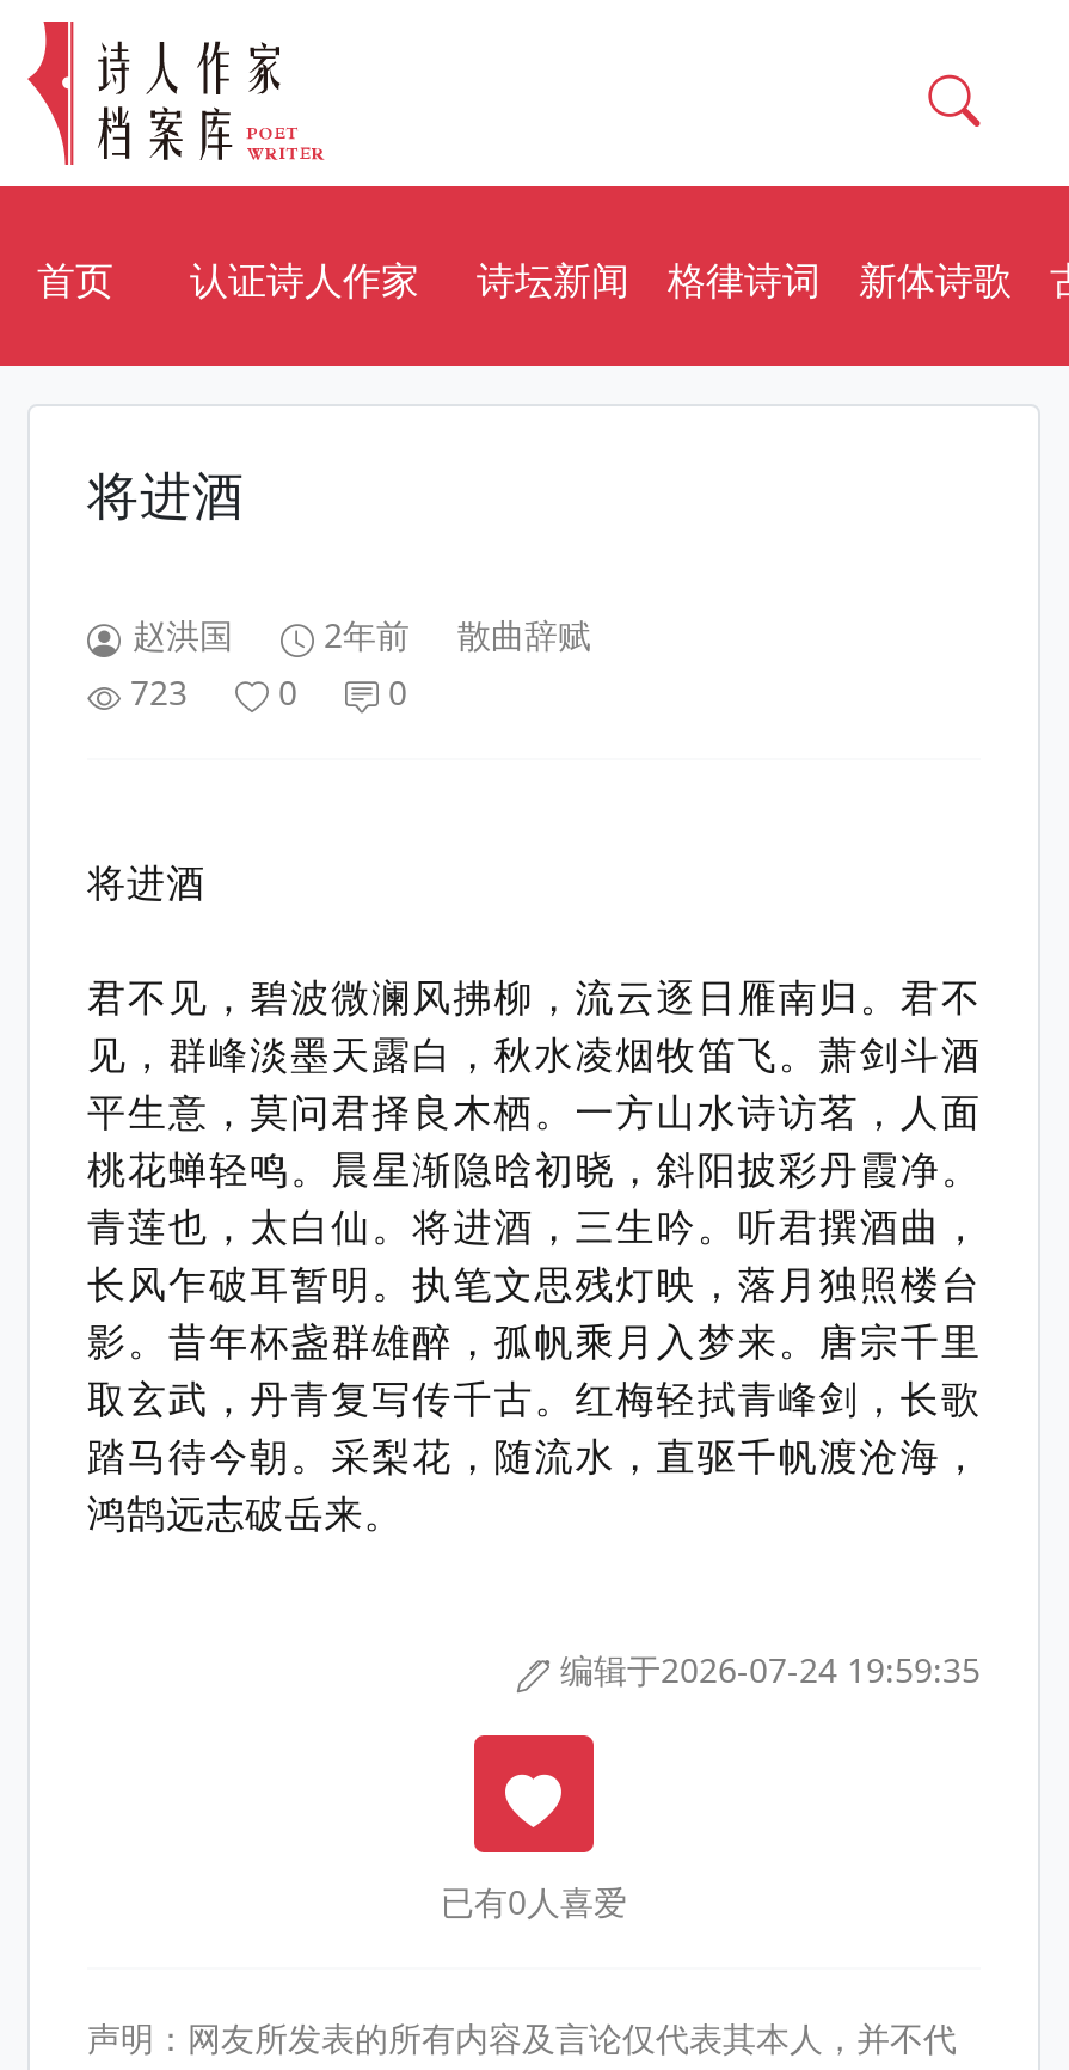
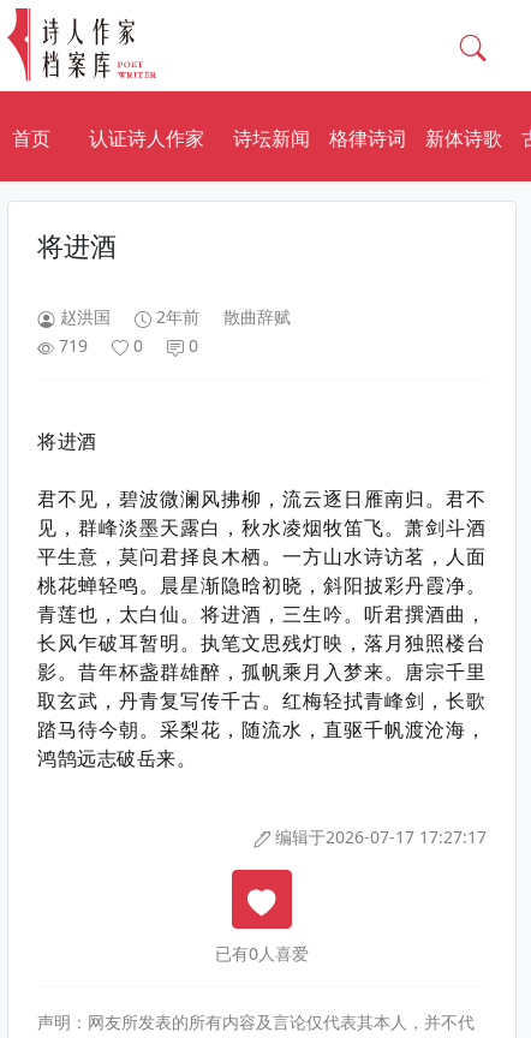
[121,669,407,715] 723 0 0 -> [54,334,198,357] 719 0 0
[551,1647,981,1692] 编辑于2026-07-24 19:59:35 -> [270,825,487,848] 编辑于2026-07-17 17:27:17

